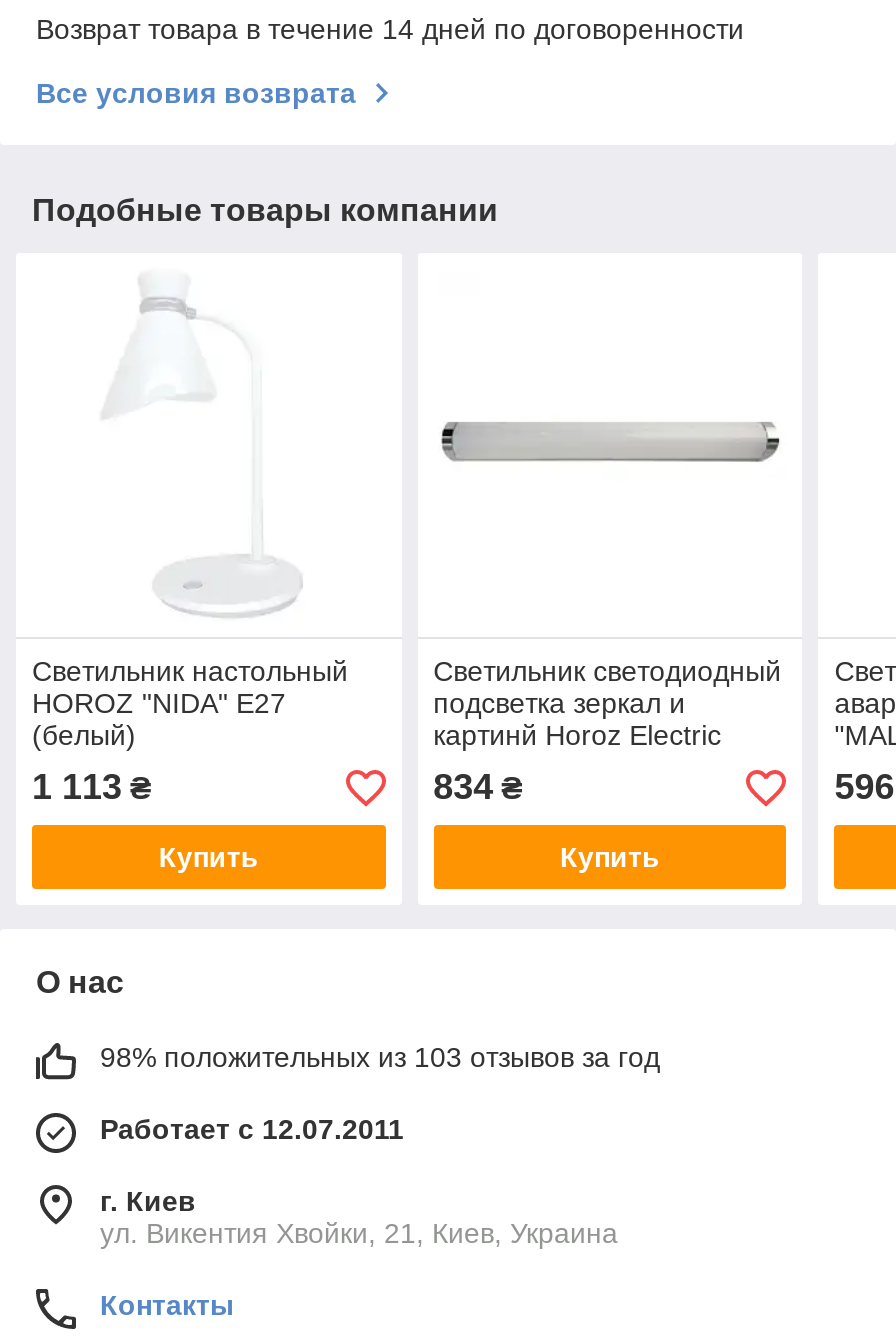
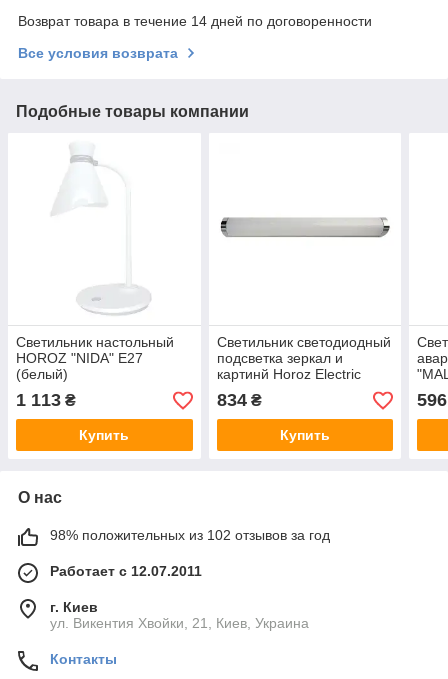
[100,1042,660,1074] 98% положительных из 103 отзывов за год -> [50,527,330,543] 98% положительных из 102 отзывов за год

